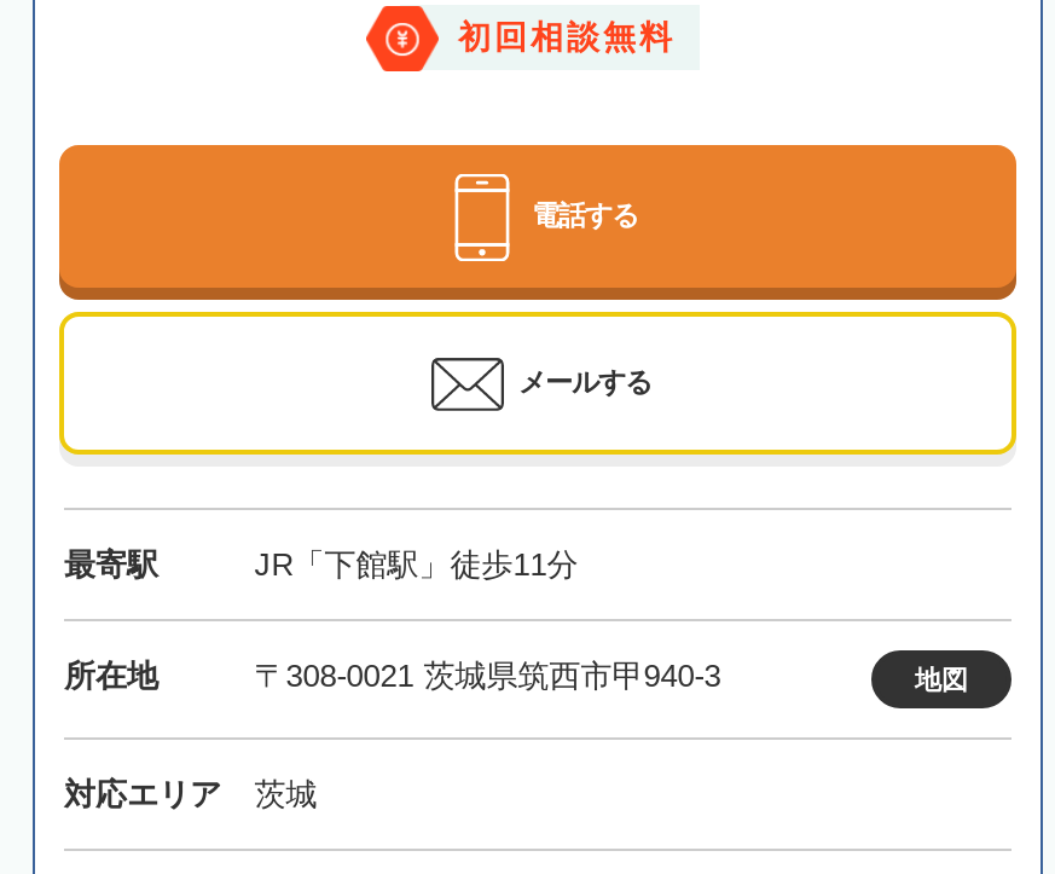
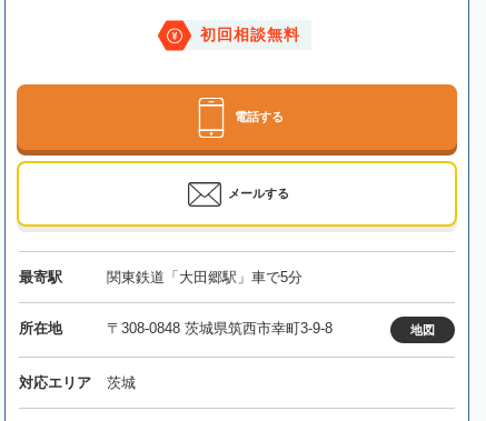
[254,548,578,584] JR「下館駅」徒歩11分 -> [106,269,302,286] 関東鉄道「大田郷駅」車で5分
[254,659,721,695] 〒308-0021 茨城県筑西市甲940-3 -> [106,320,332,337] 〒308-0848 茨城県筑西市幸町3-9-8

